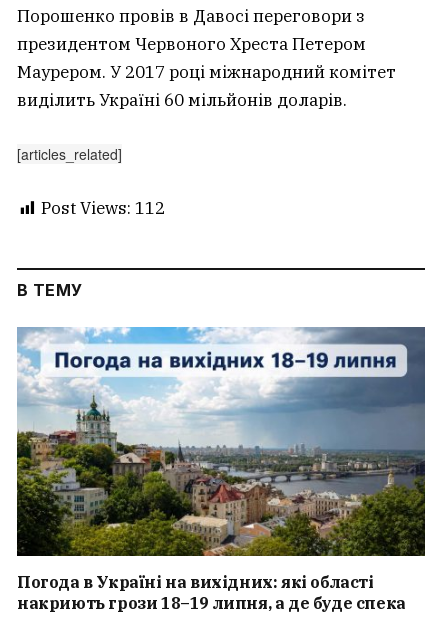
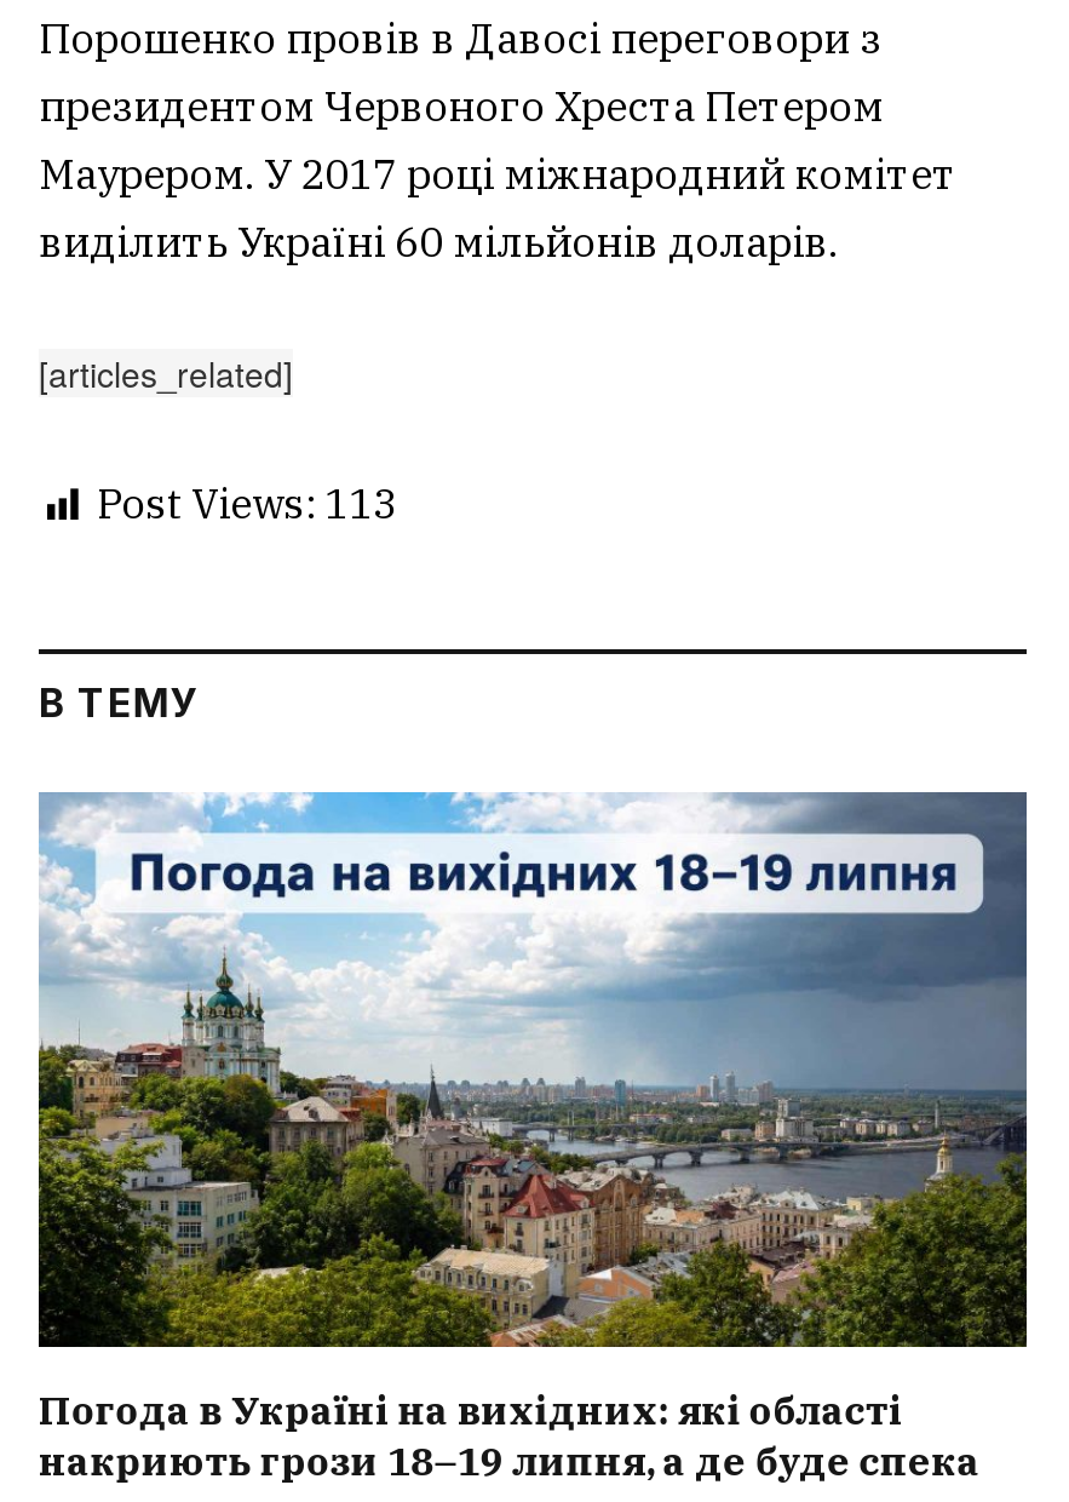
[41,197,165,219] Post Views: 112 -> [97,477,397,531] Post Views: 113

